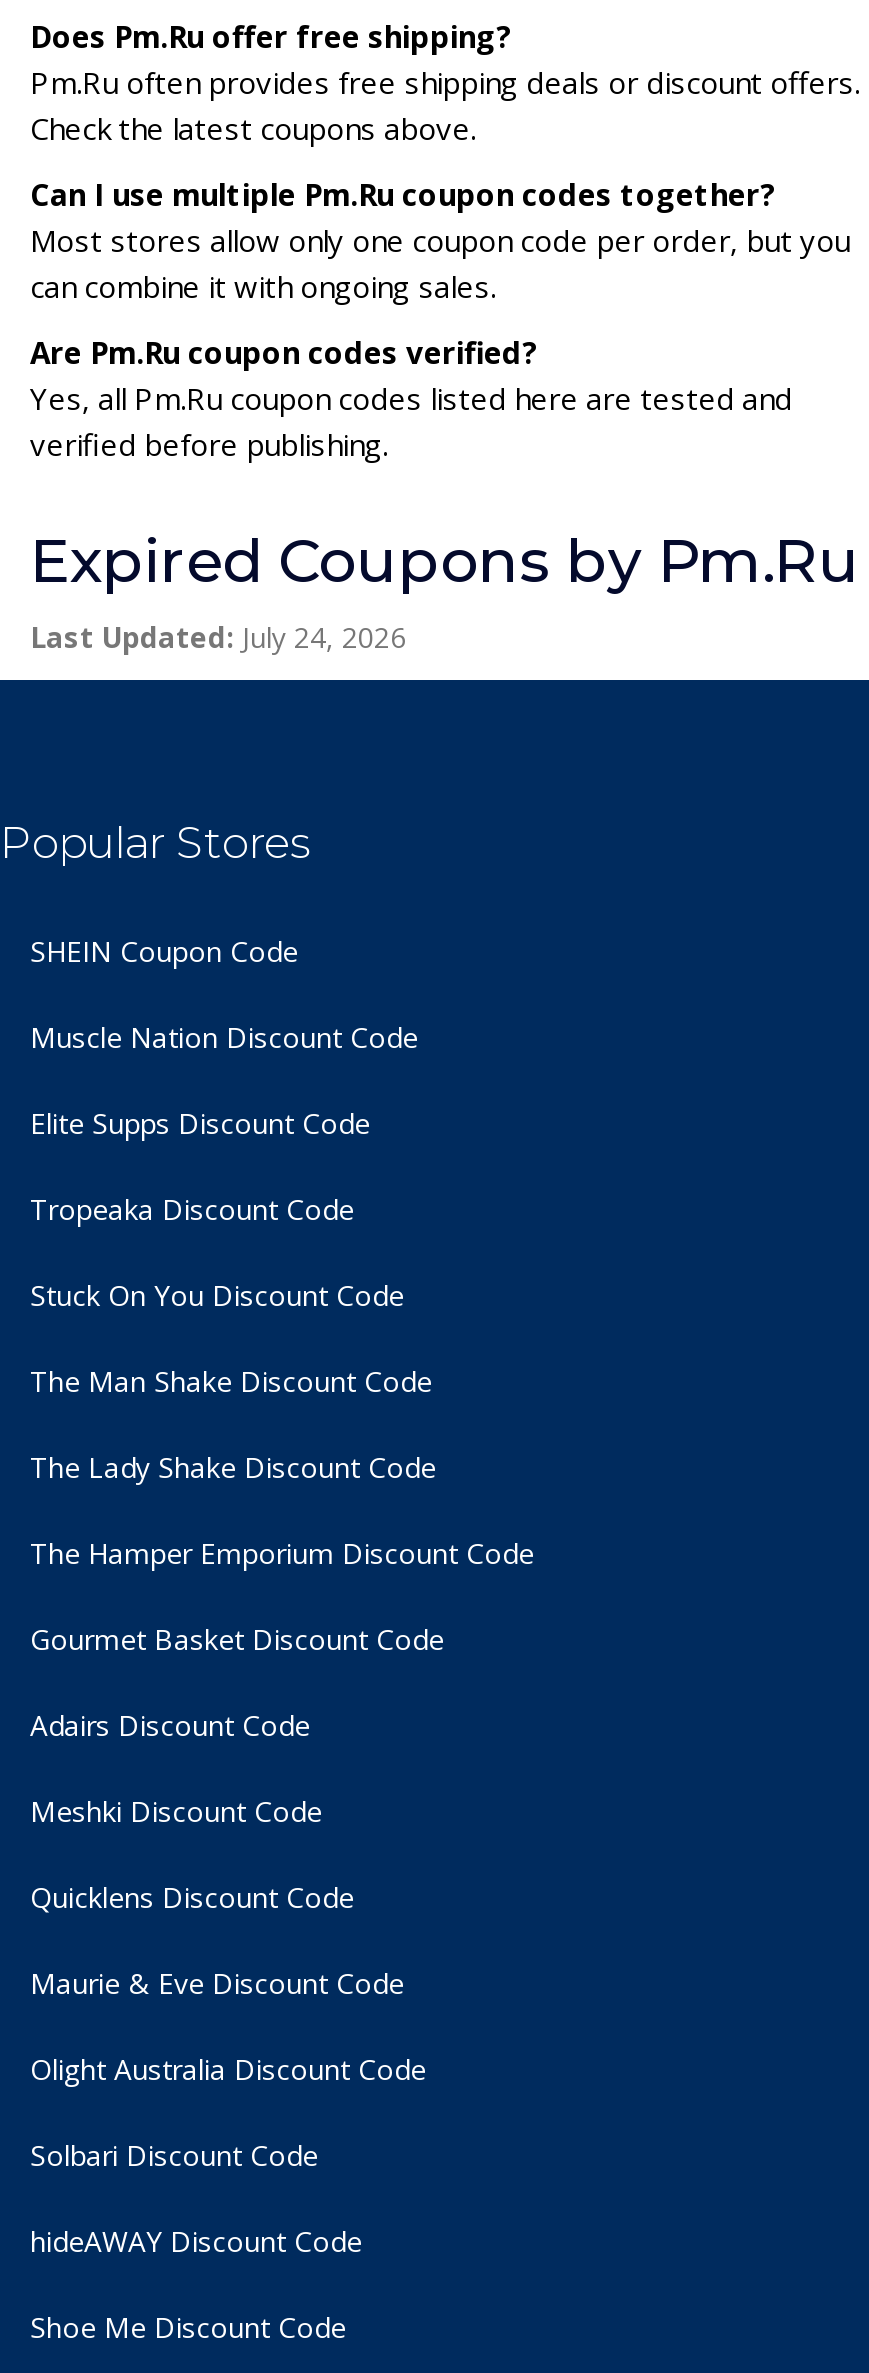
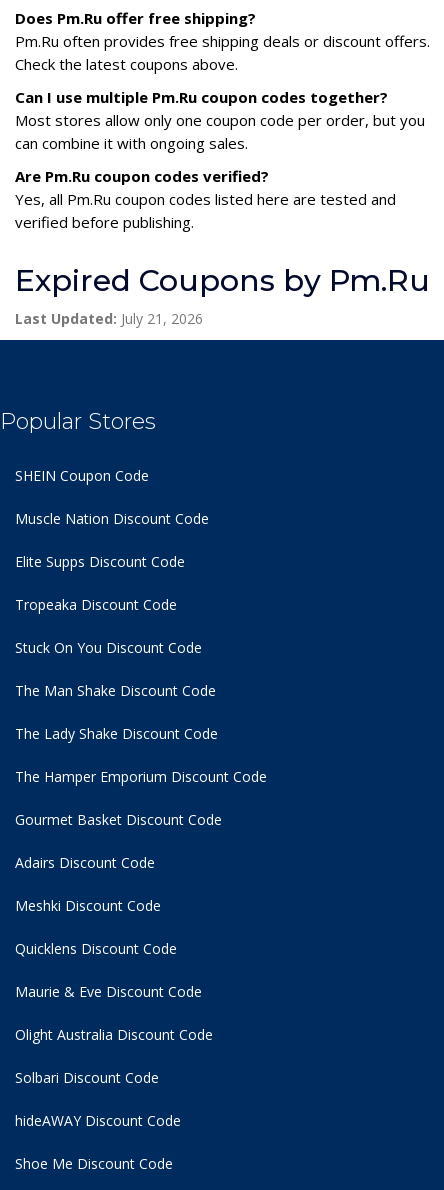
[30,618,406,656] Last Updated: July 24, 2026 -> [15,309,203,328] Last Updated: July 21, 2026

